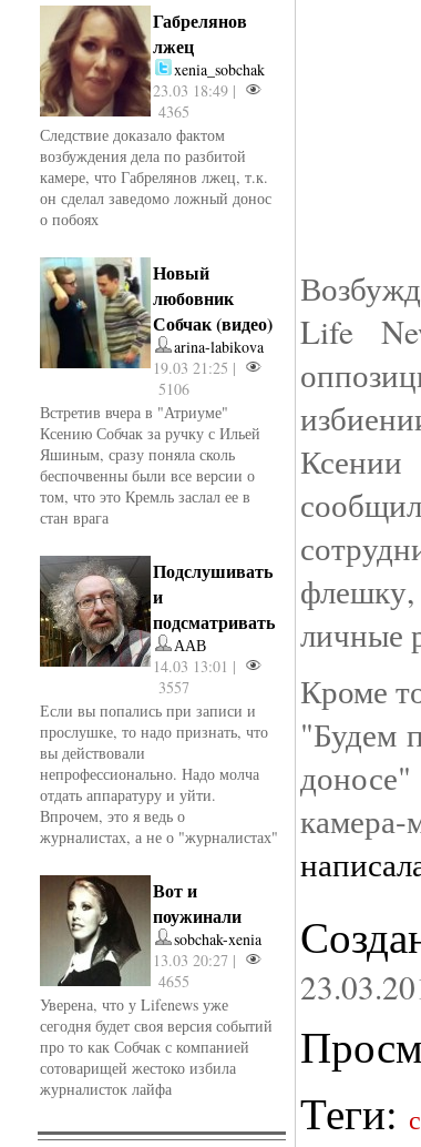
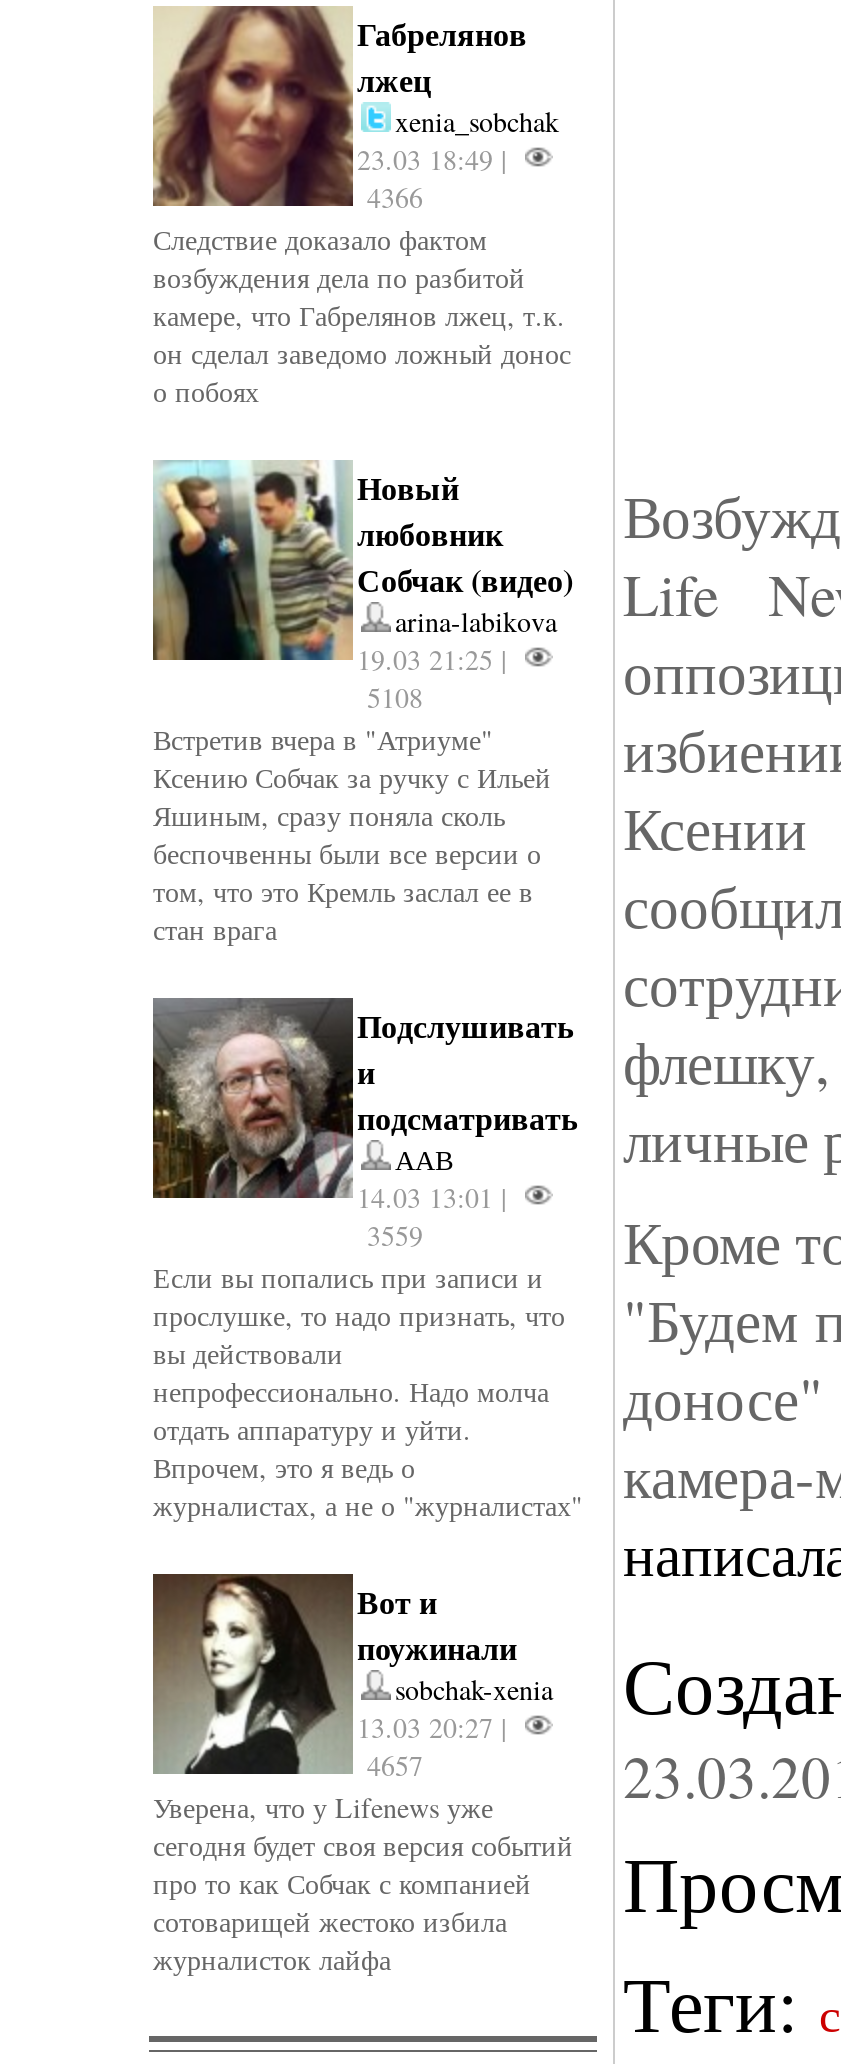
[153,101,189,122] 4365 -> [357,178,423,216] 4366
[153,378,189,399] 5106 -> [357,678,423,716] 5108
[153,677,189,698] 3557 -> [357,1216,423,1254] 3559
[153,971,189,992] 4655 -> [357,1746,423,1784] 4657

